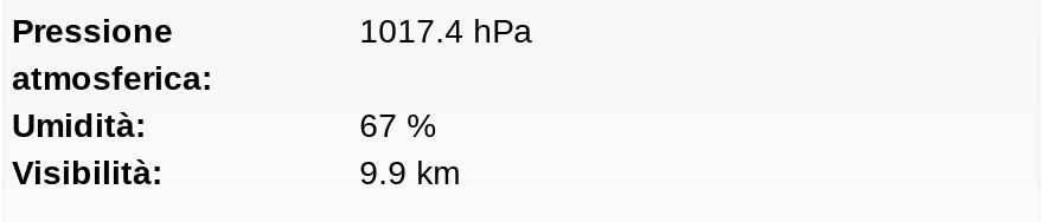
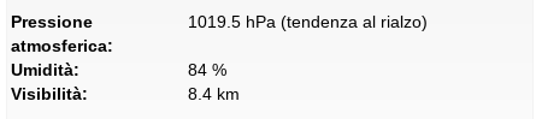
[360,12,533,50] 1017.4 hPa -> [188,12,427,31] 1019.5 hPa (tendenza al rialzo)
[360,107,435,145] 67 % -> [188,60,226,80] 84 %
[360,154,462,192] 9.9 km -> [188,84,239,104] 8.4 km

